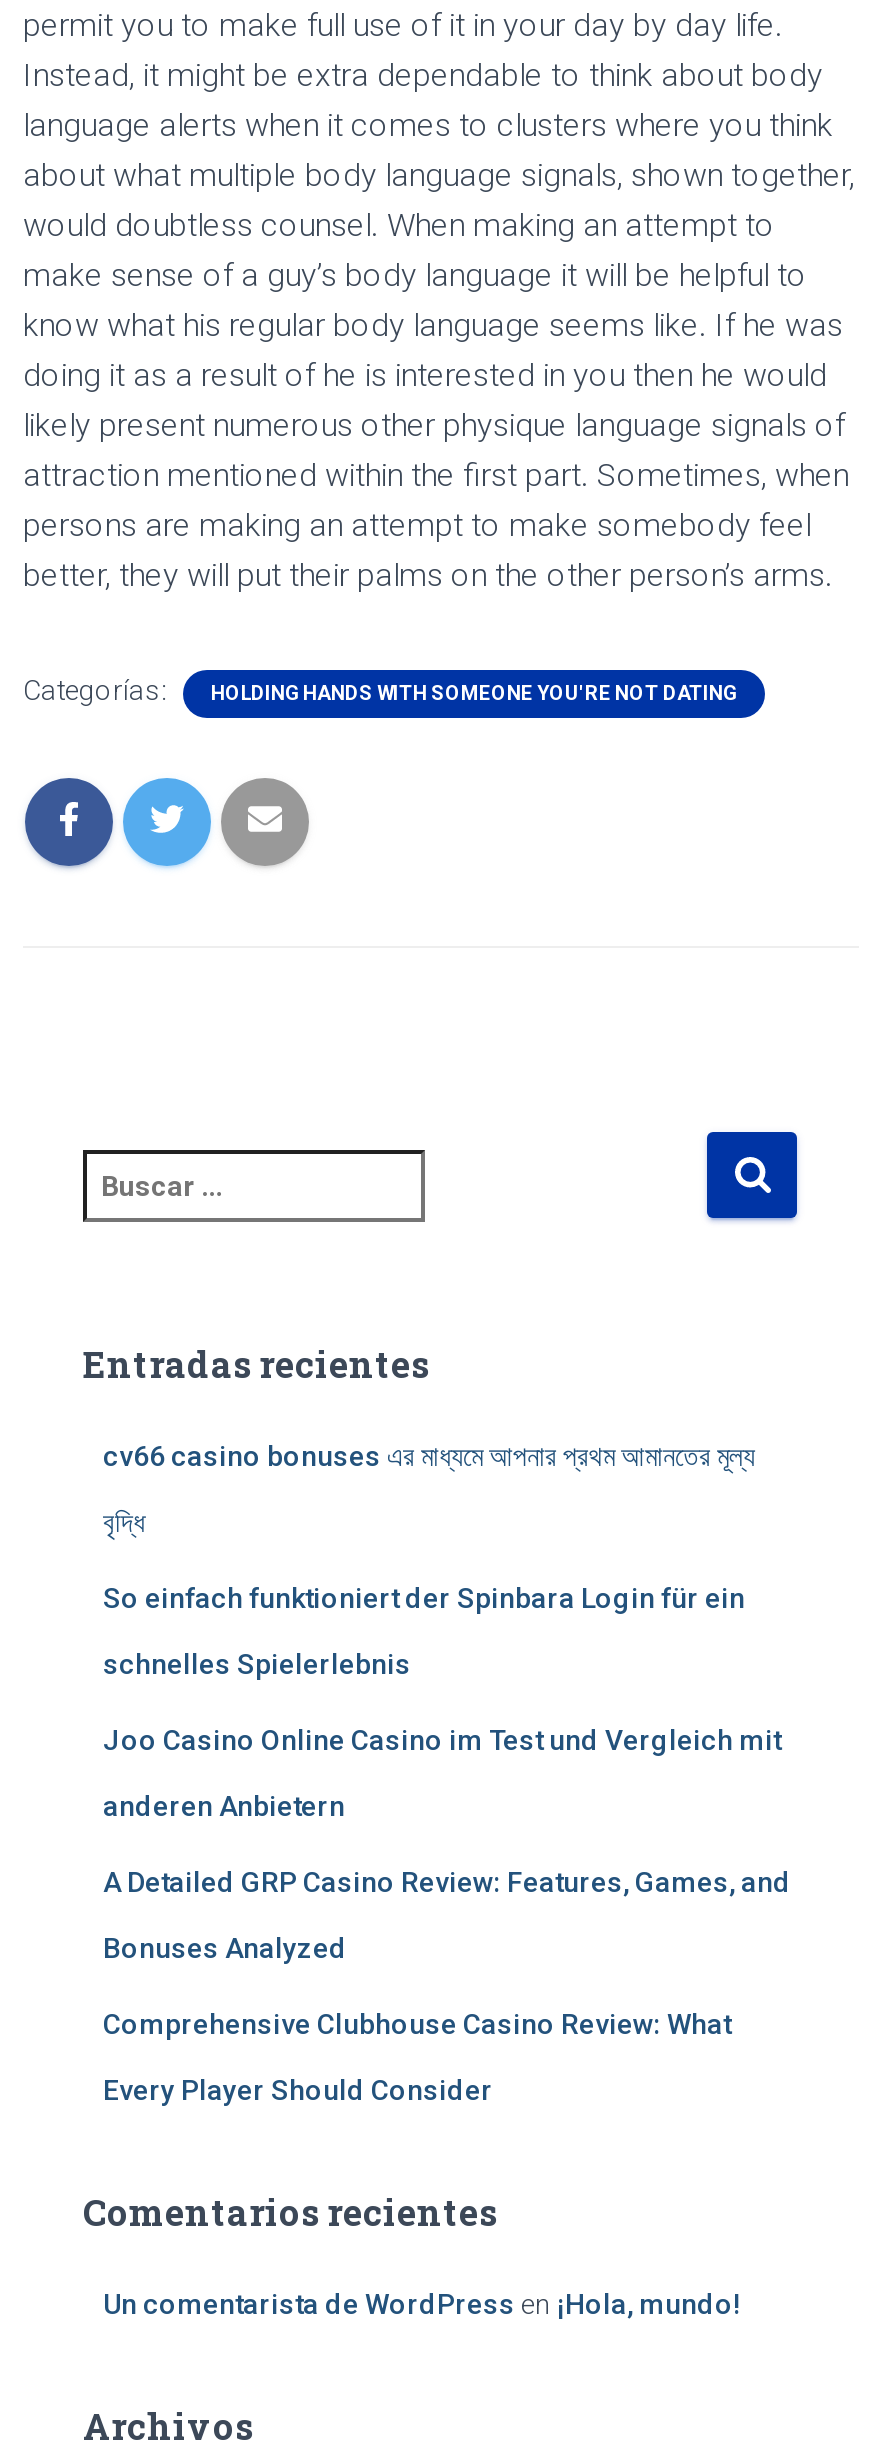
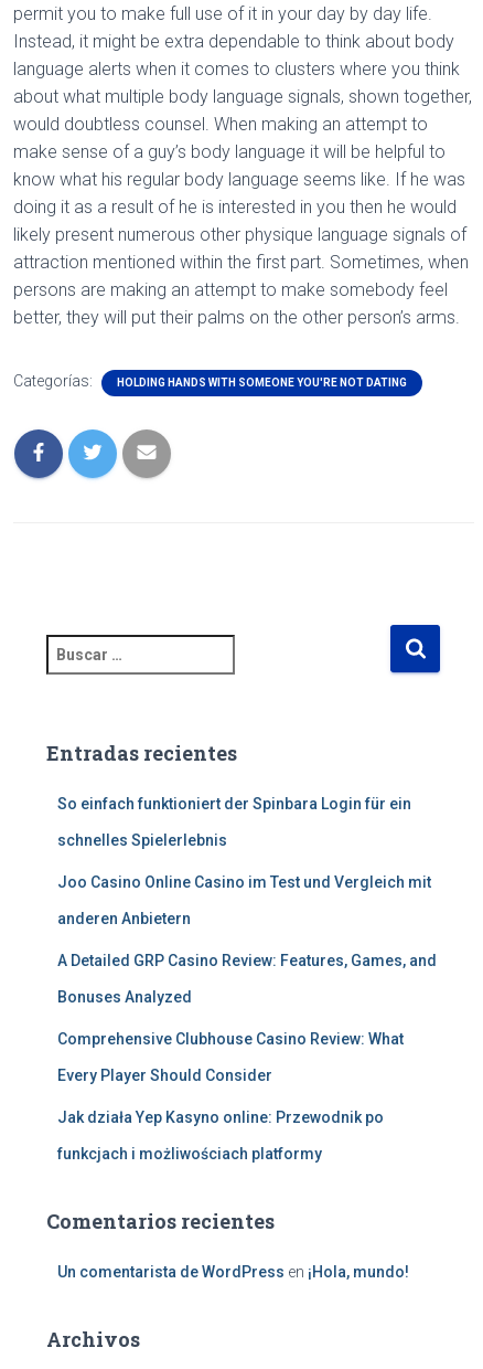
[103,1440,755,1538] cv66 casino bonuses এর মাধ্যমে আপনার প্রথম আমানতের মূল্য | বৃদ্ধি -> none
moved [103,1582,791,2106] -> [57,795,437,1084]: So einfach funktioniert der Spinbara Login für ein | schnelles Spielerlebnis | Joo Casino Online Casino im Test und Vergleich mit | anderen Anbietern | A Detailed GRP Casino Review: Features, Games, and | Bonuses Analyzed | Comprehensive Clubhouse Casino Review: What | Every Player Should Consider
none -> [57,1108,384,1163] Jak działa Yep Kasyno online: Przewodnik po | funkcjach i możliwościach platformy

